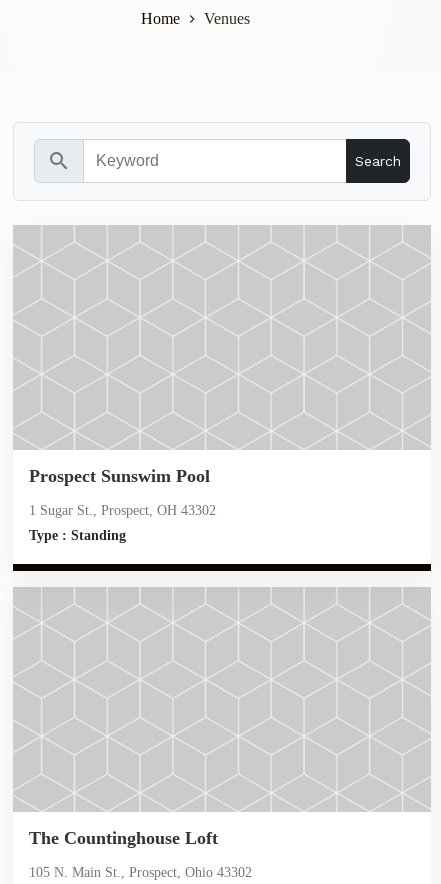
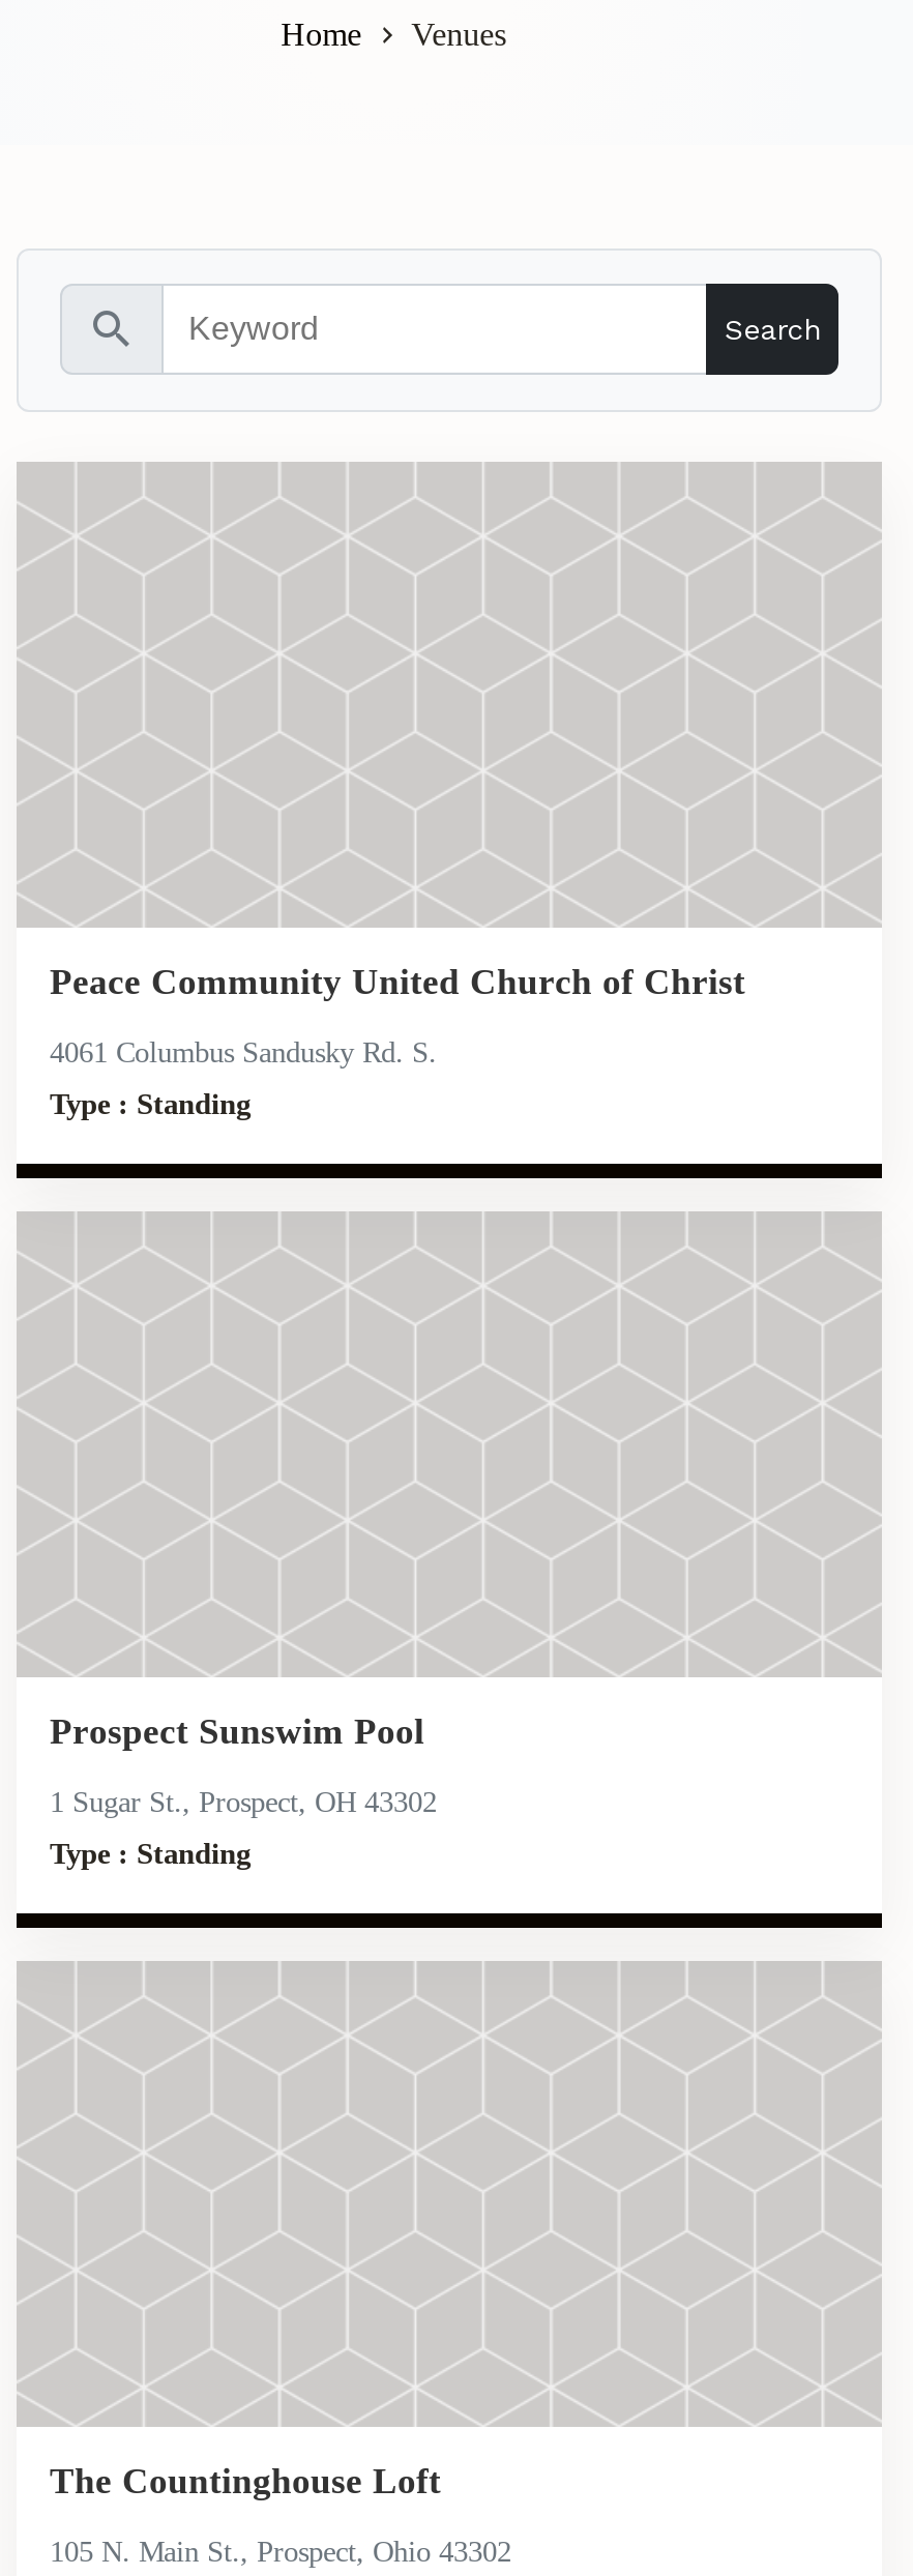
none -> [50,960,745,1119] Peace Community United Church of Christ | 4061 Columbus Sandusky Rd. S. | Type : Standing

